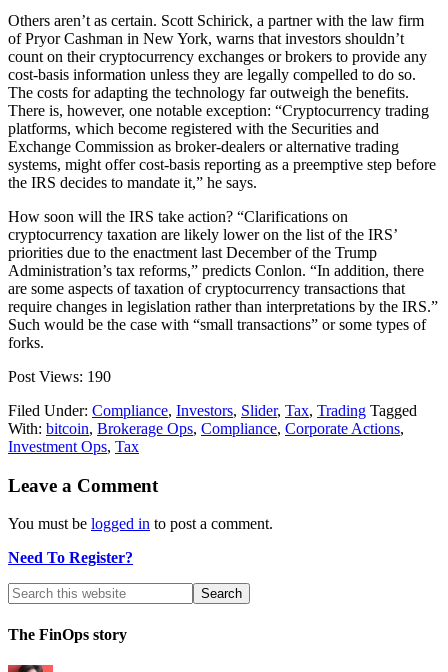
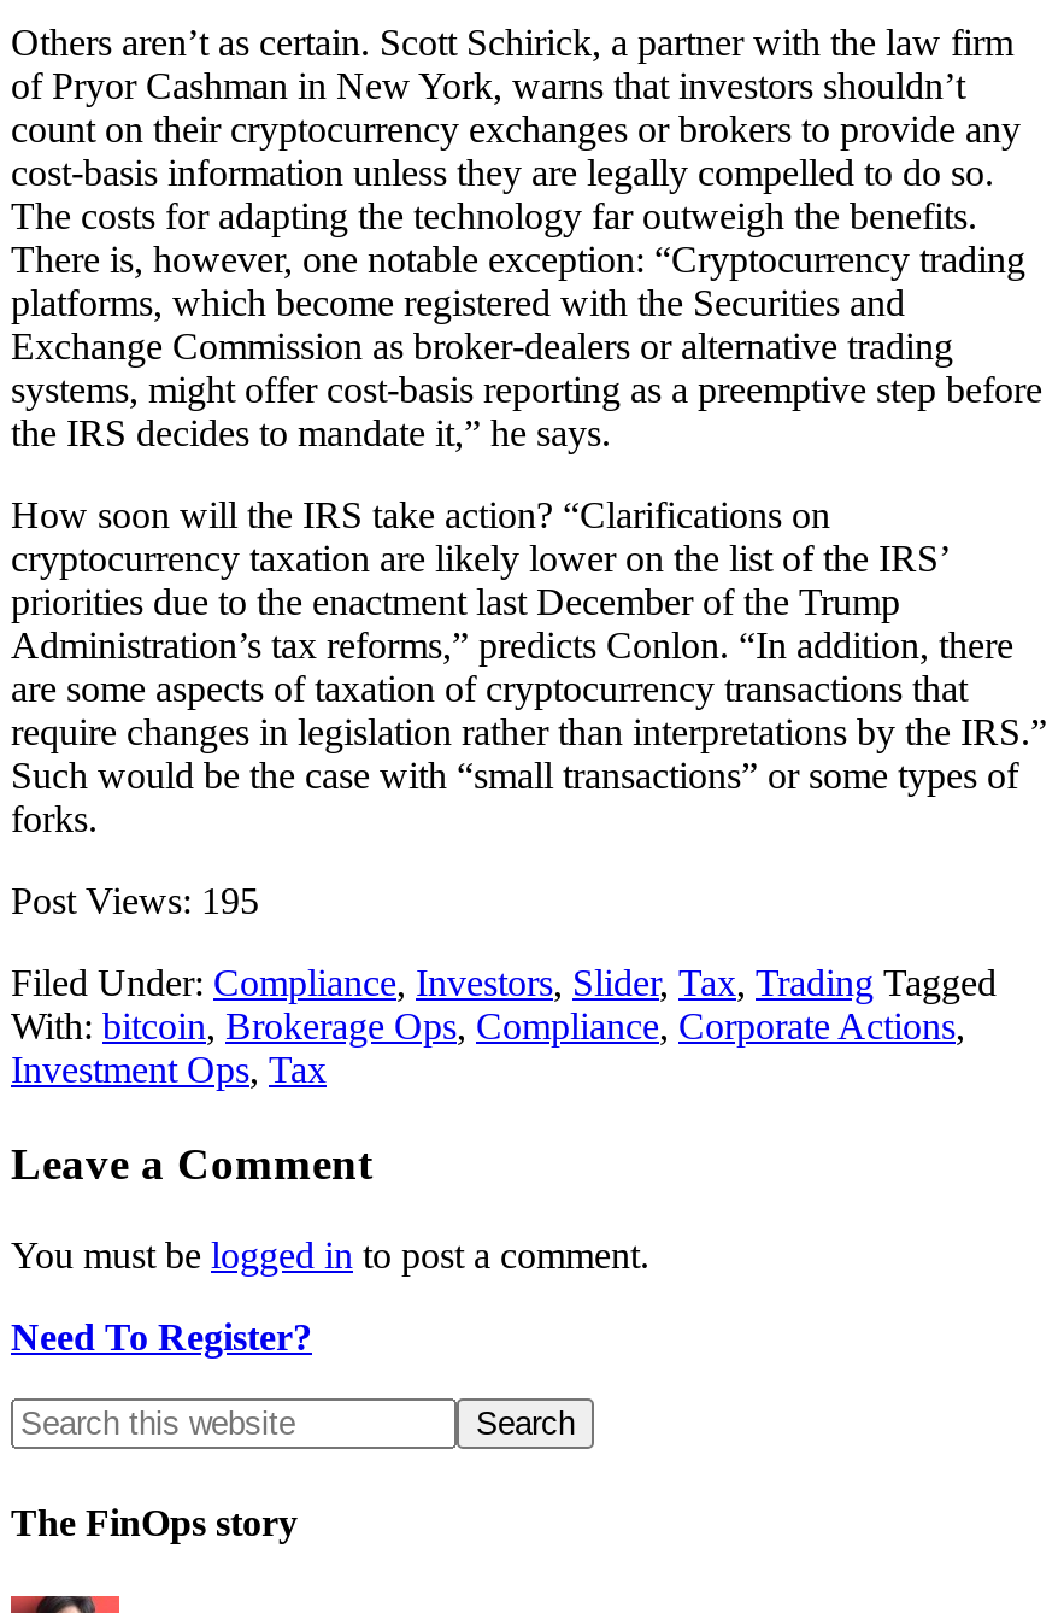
[8,368,111,385] Post Views: 190 -> [11,880,259,921] Post Views: 195

